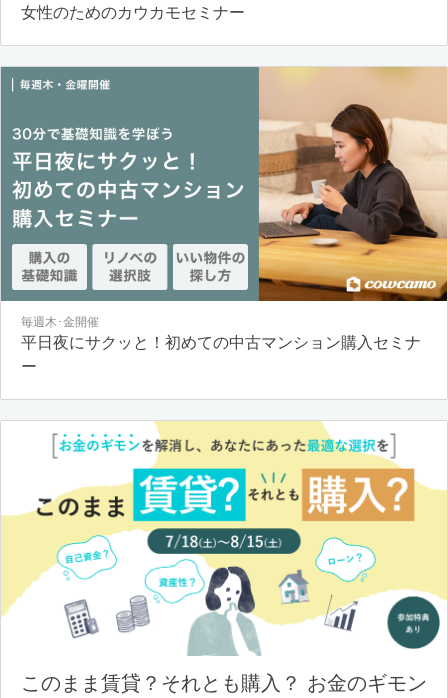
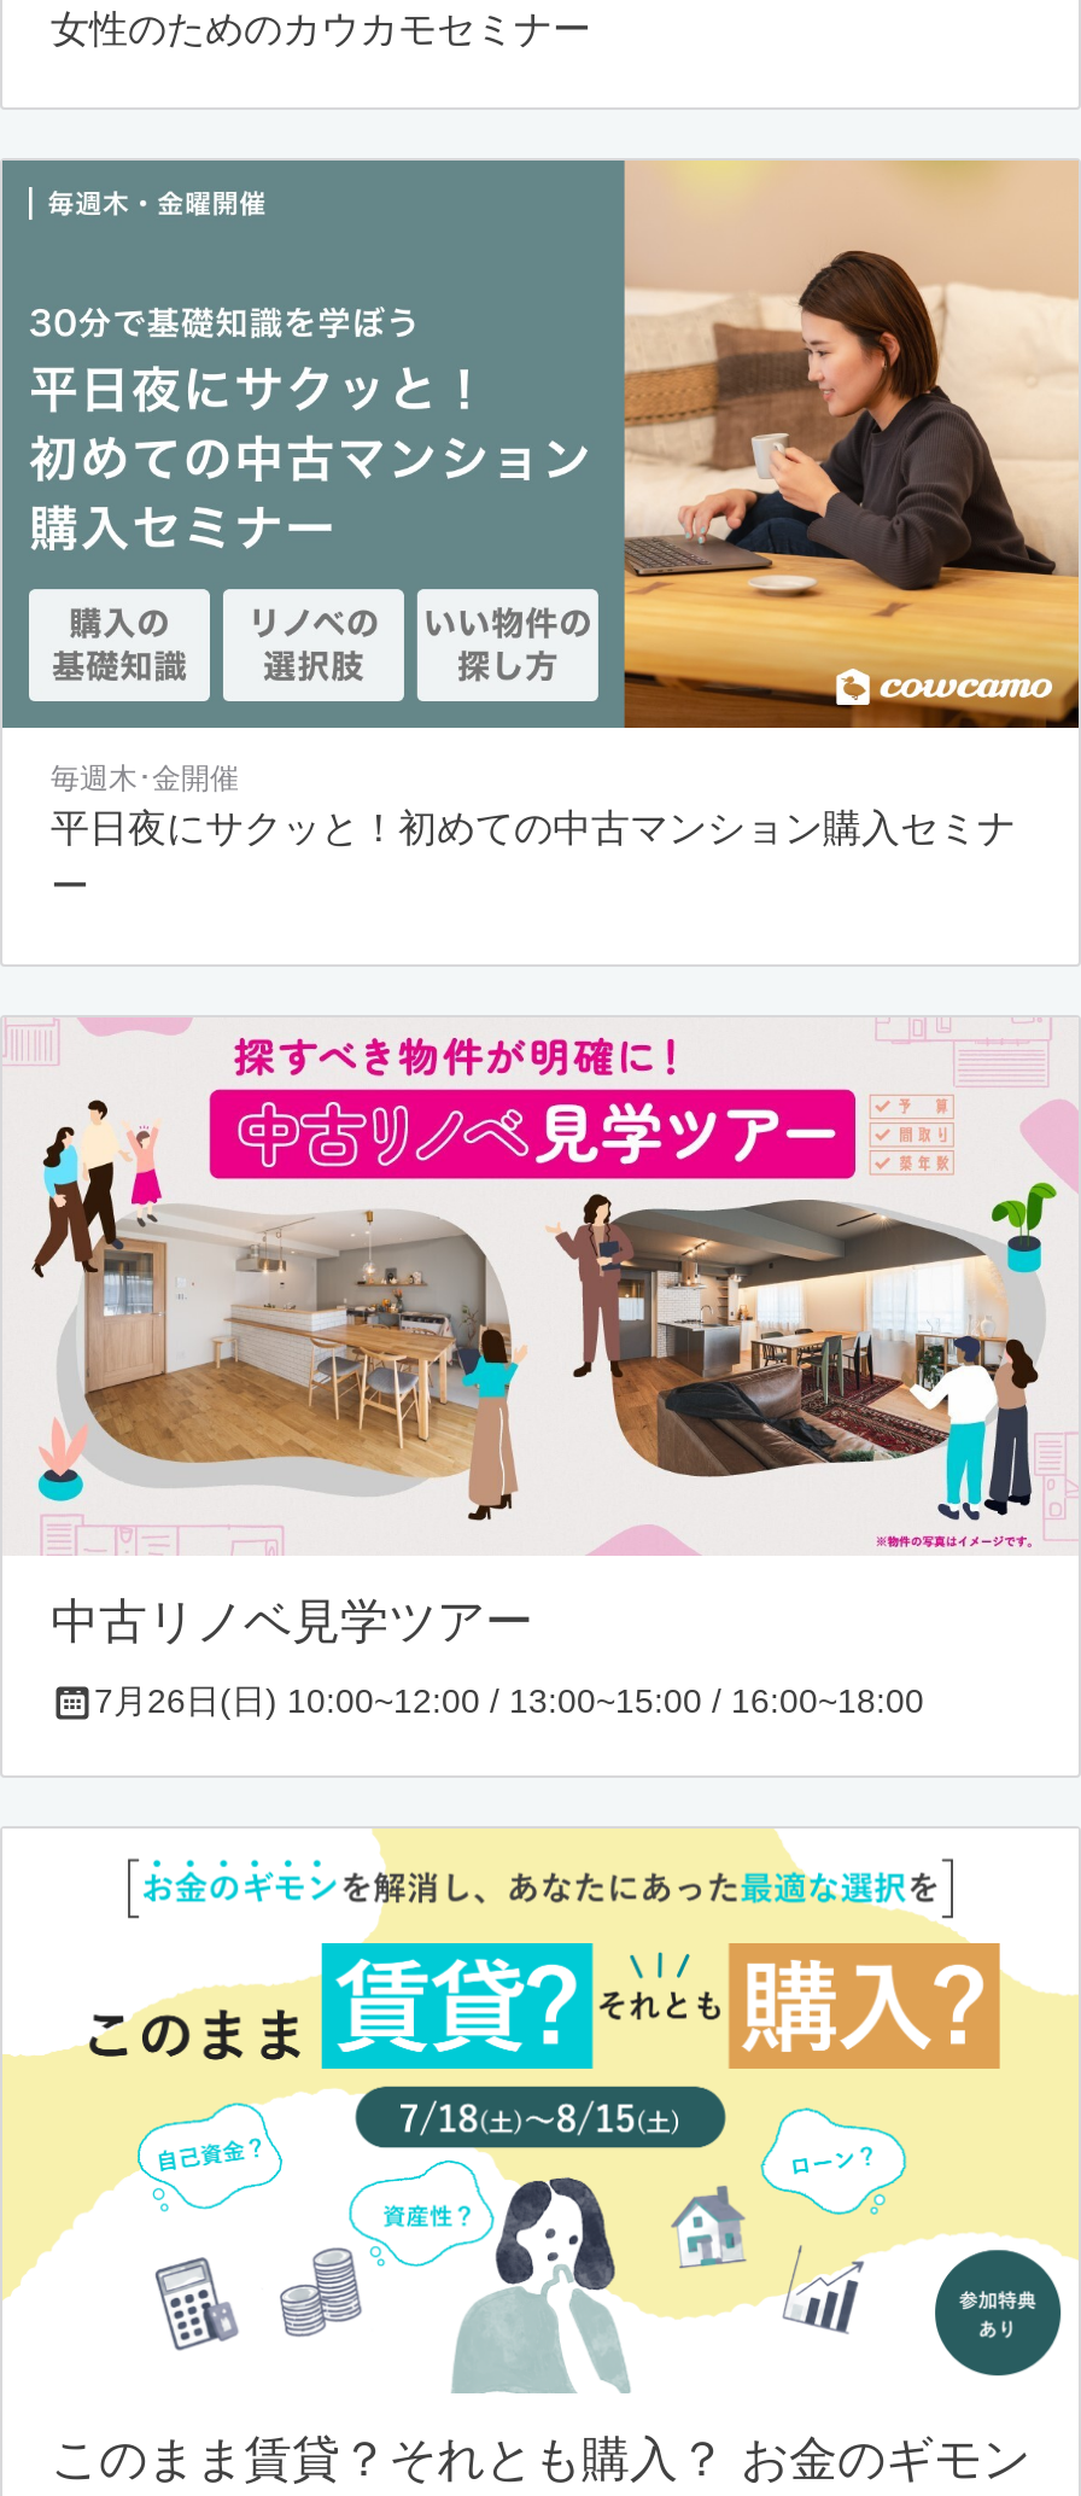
none -> [7,1016,1074,1720] [image] | 中古リノベ見学ツアー | 7月26日(日) 10:00~12:00 / 13:00~15:00 / 16:00~18:00

